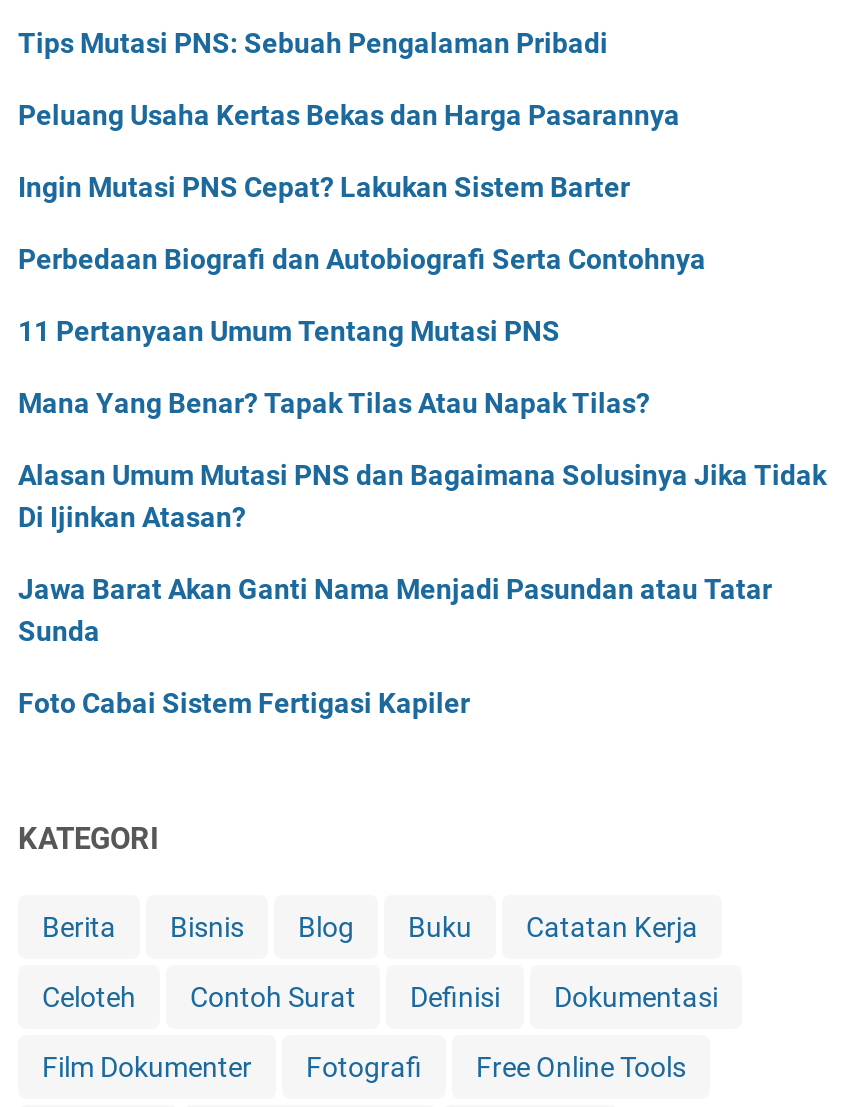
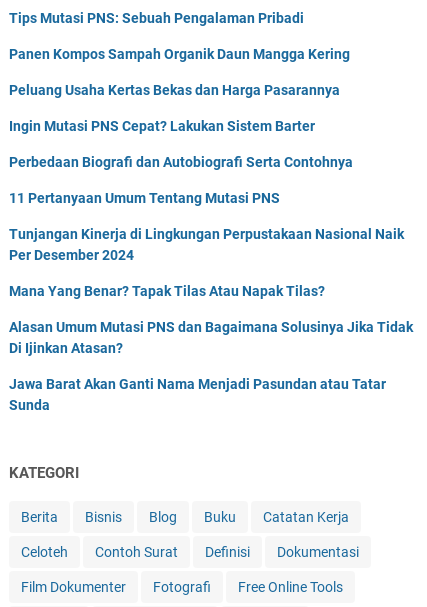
none -> [9,46,350,62] Panen Kompos Sampah Organik Daun Mangga Kering
none -> [9,226,404,263] Tunjangan Kinerja di Lingkungan Perpustakaan Nasional Naik | Per Desember 2024
moved [18,387,826,647] -> [9,283,413,413]: Mana Yang Benar? Tapak Tilas Atau Napak Tilas? | Alasan Umum Mutasi PNS dan Bagaimana Solusinya Jika Tidak | Di Ijinkan Atasan? | Jawa Barat Akan Ganti Nama Menjadi Pasundan atau Tatar | Sunda
[18,687,470,719] Foto Cabai Sistem Fertigasi Kapiler -> none

